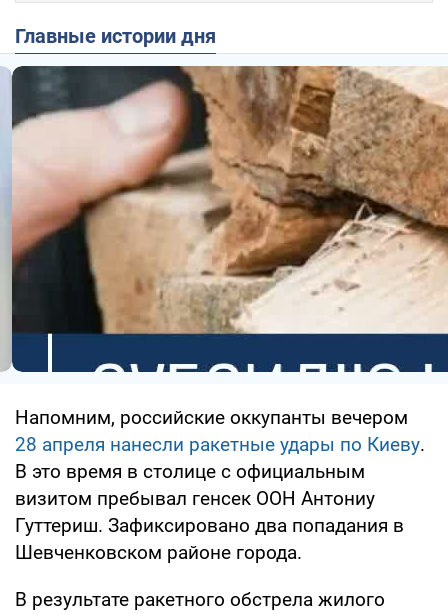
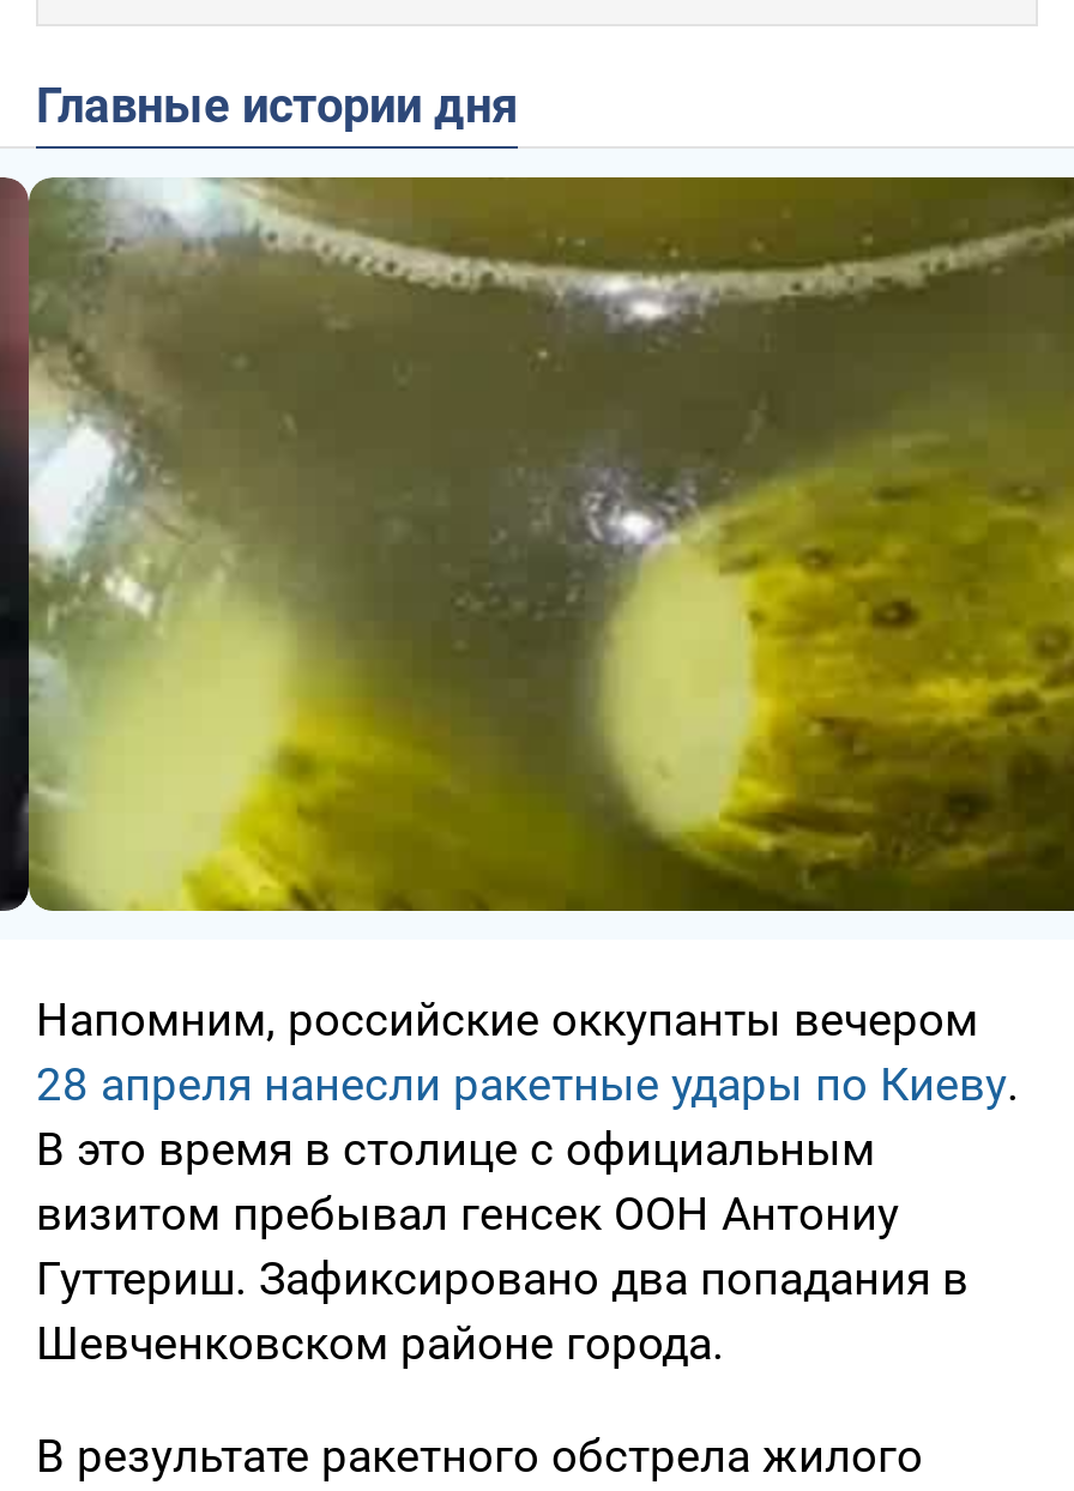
[3,65,445,373] [image] -> [7,175,1067,913] [image]

